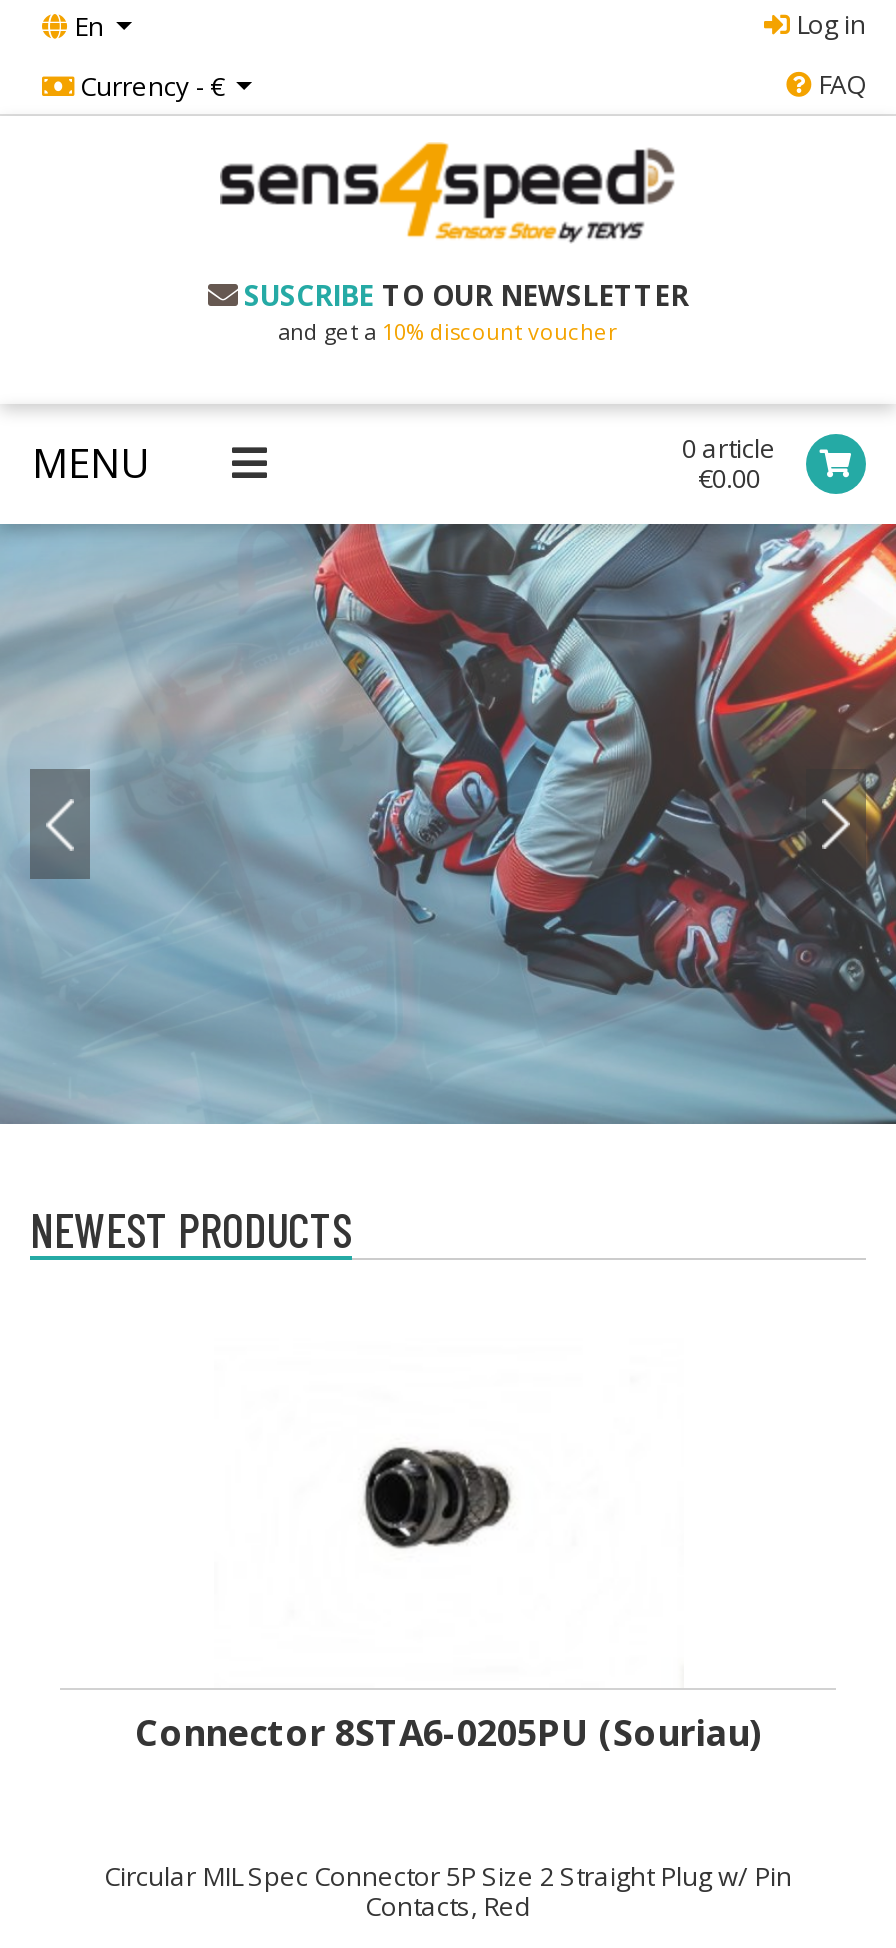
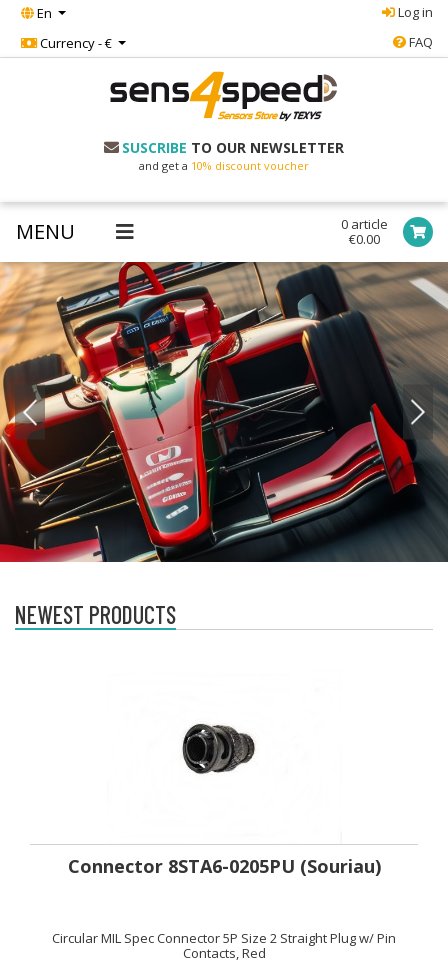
[6,522,890,1126] [image] -> [3,261,445,563] [image]

